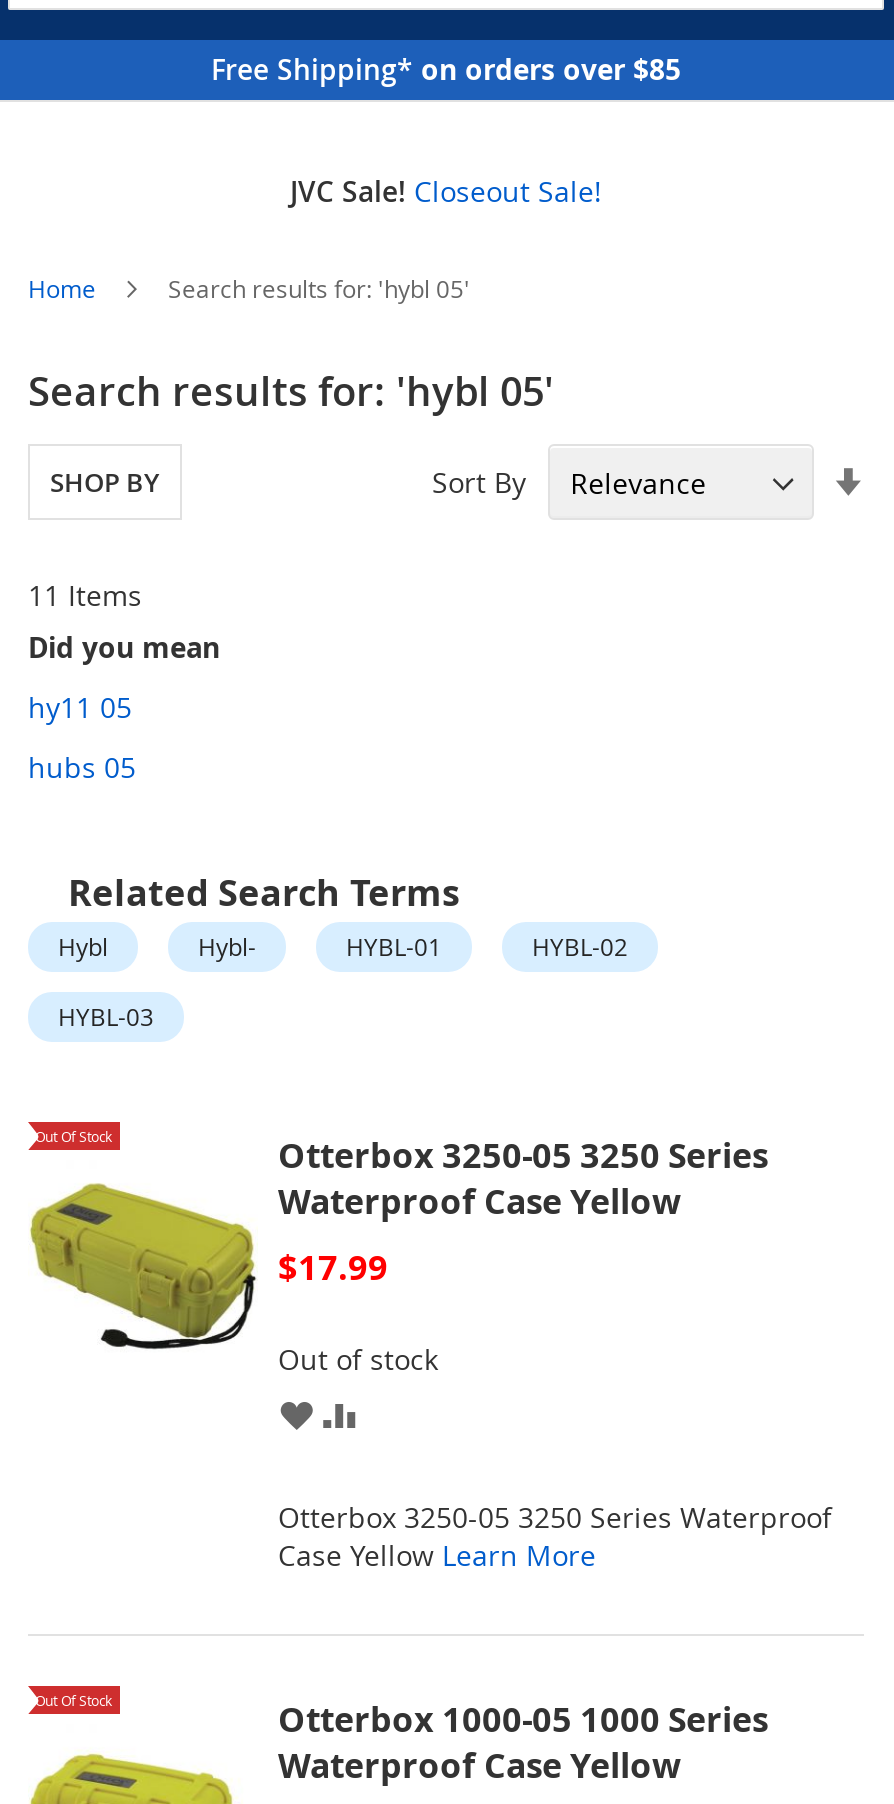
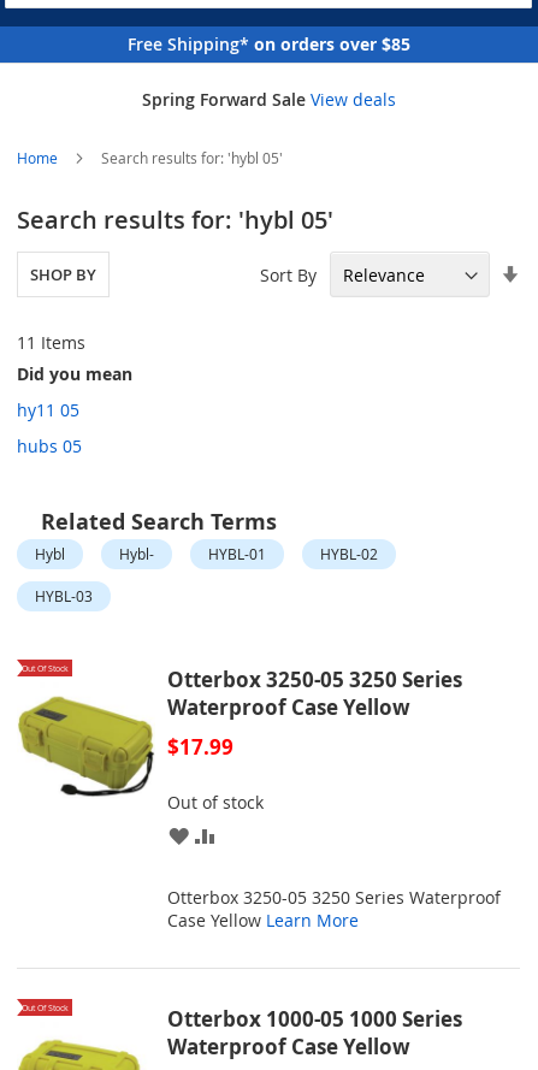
[290,172,602,210] JVC Sale! Closeout Sale! -> [141,88,395,111] Spring Forward Sale View deals

